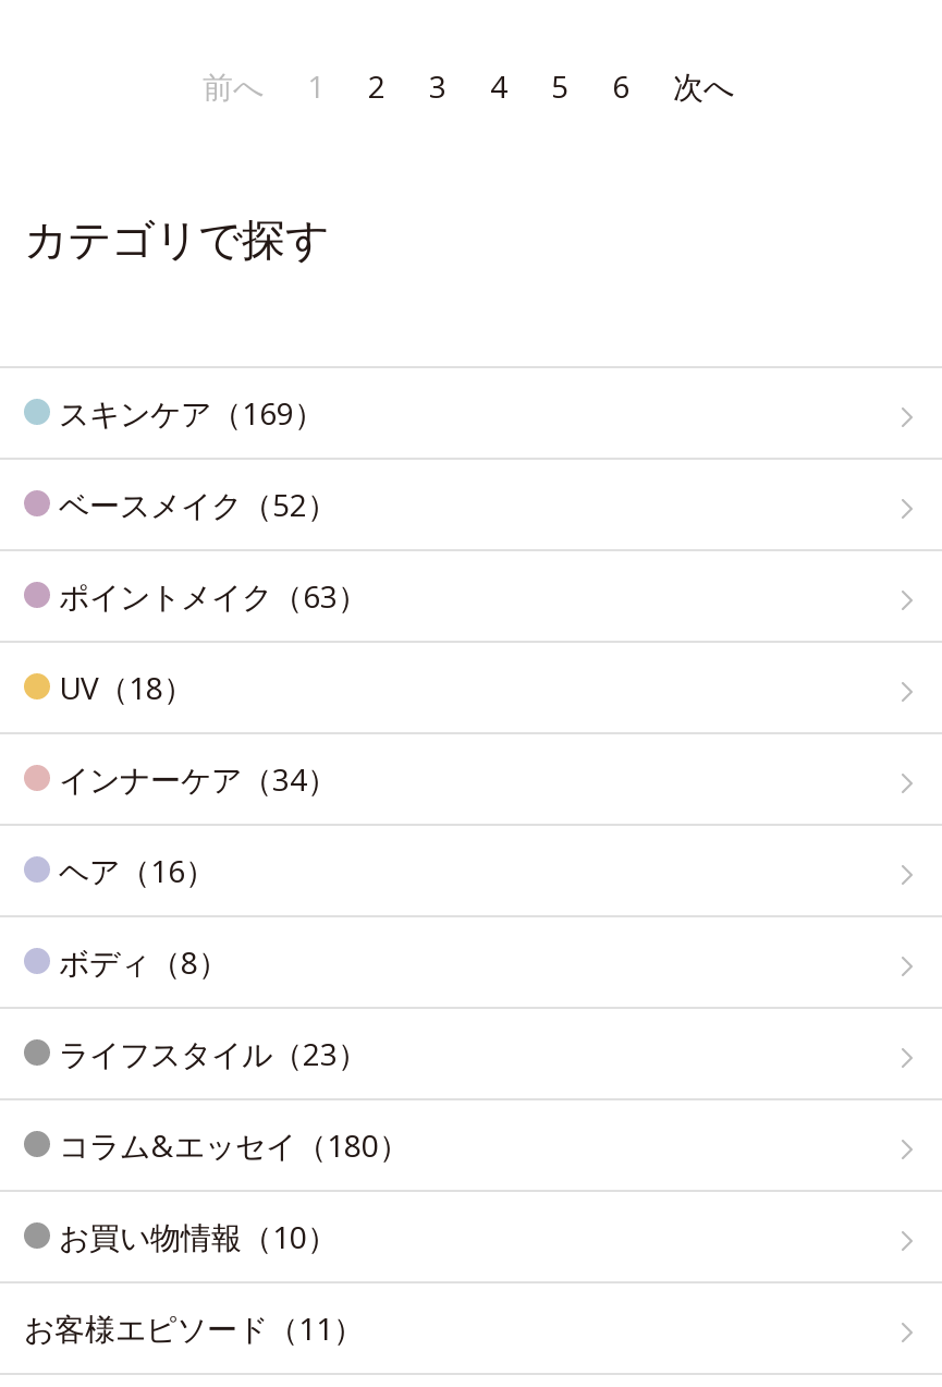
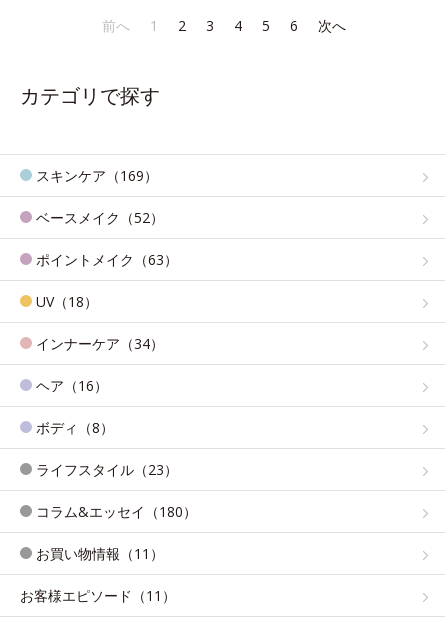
[59,1216,338,1257] お買い物情報（10） -> [36,544,164,563] お買い物情報（11）

